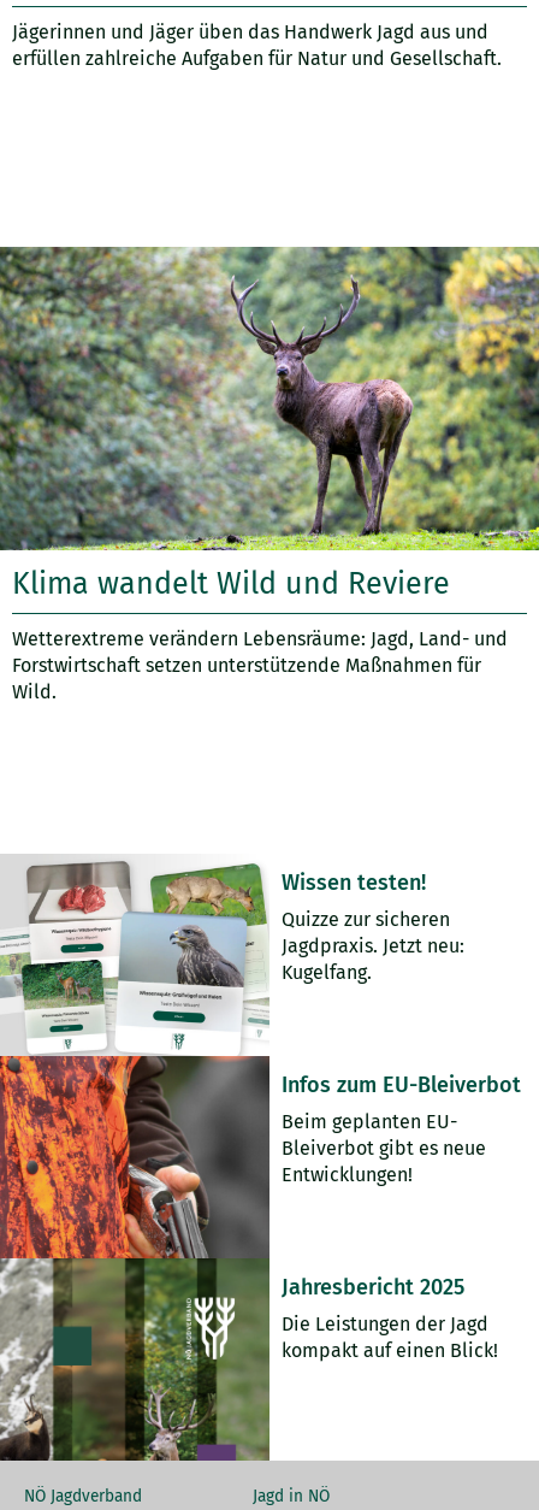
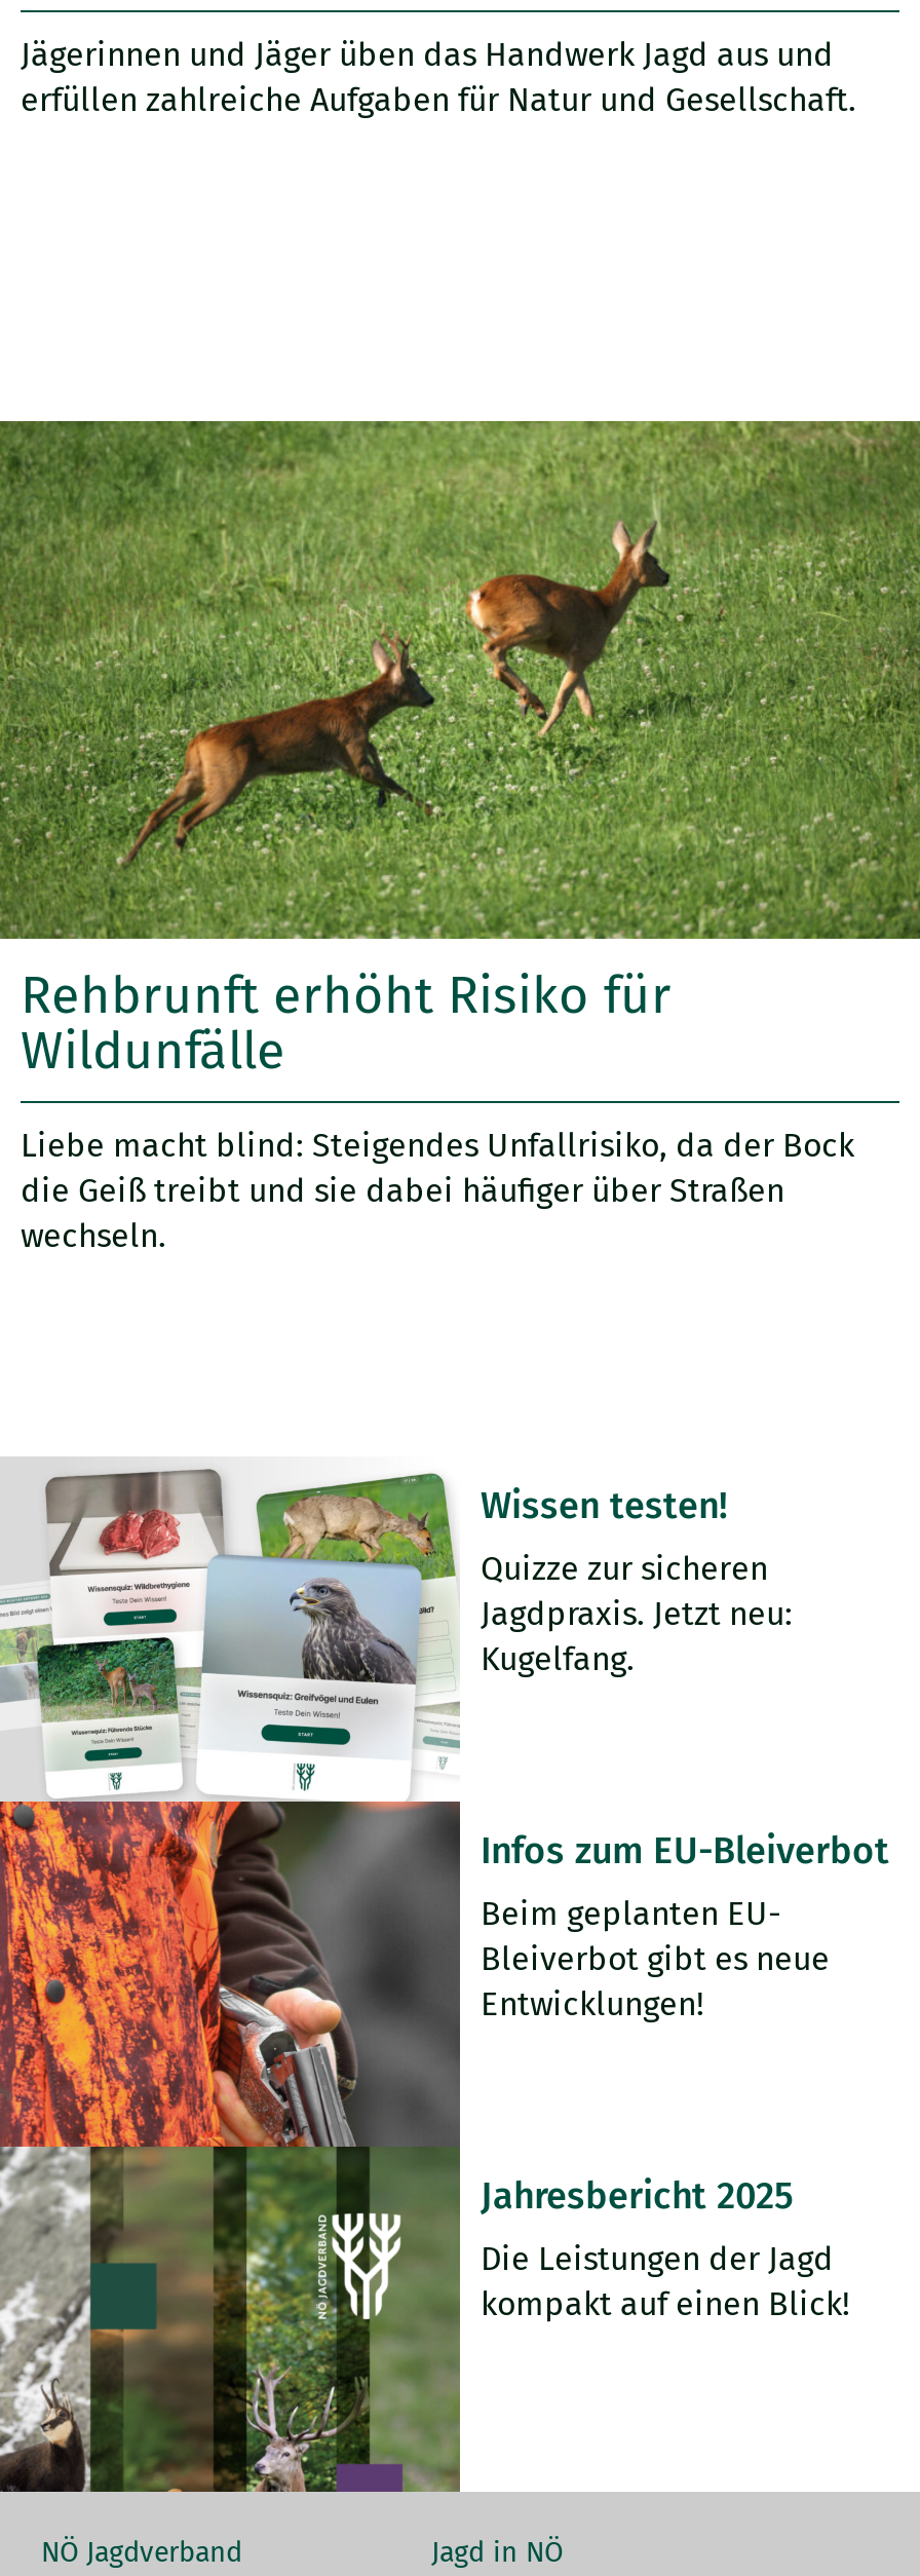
[4,246,535,602] [image] | Klima wandelt Wild und Reviere -> [6,419,914,1083] [image] | Rehbrunft erhöht Risiko für | Wildunfälle
[12,627,508,703] Wetterextreme verändern Lebensräume: Jagd, Land- und | Forstwirtschaft setzen unterstützende Maßnahmen für | Wild. -> [21,1126,854,1255] Liebe macht blind: Steigendes Unfallrisiko, da der Bock | die Geiß treibt und sie dabei häufiger über Straßen | wechseln.

